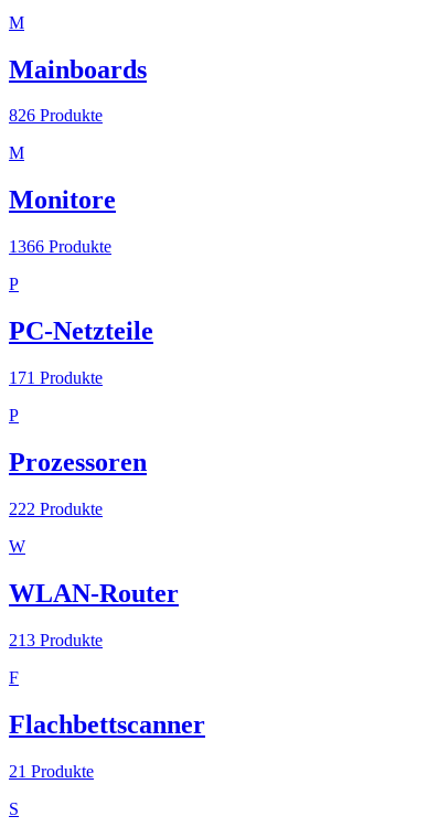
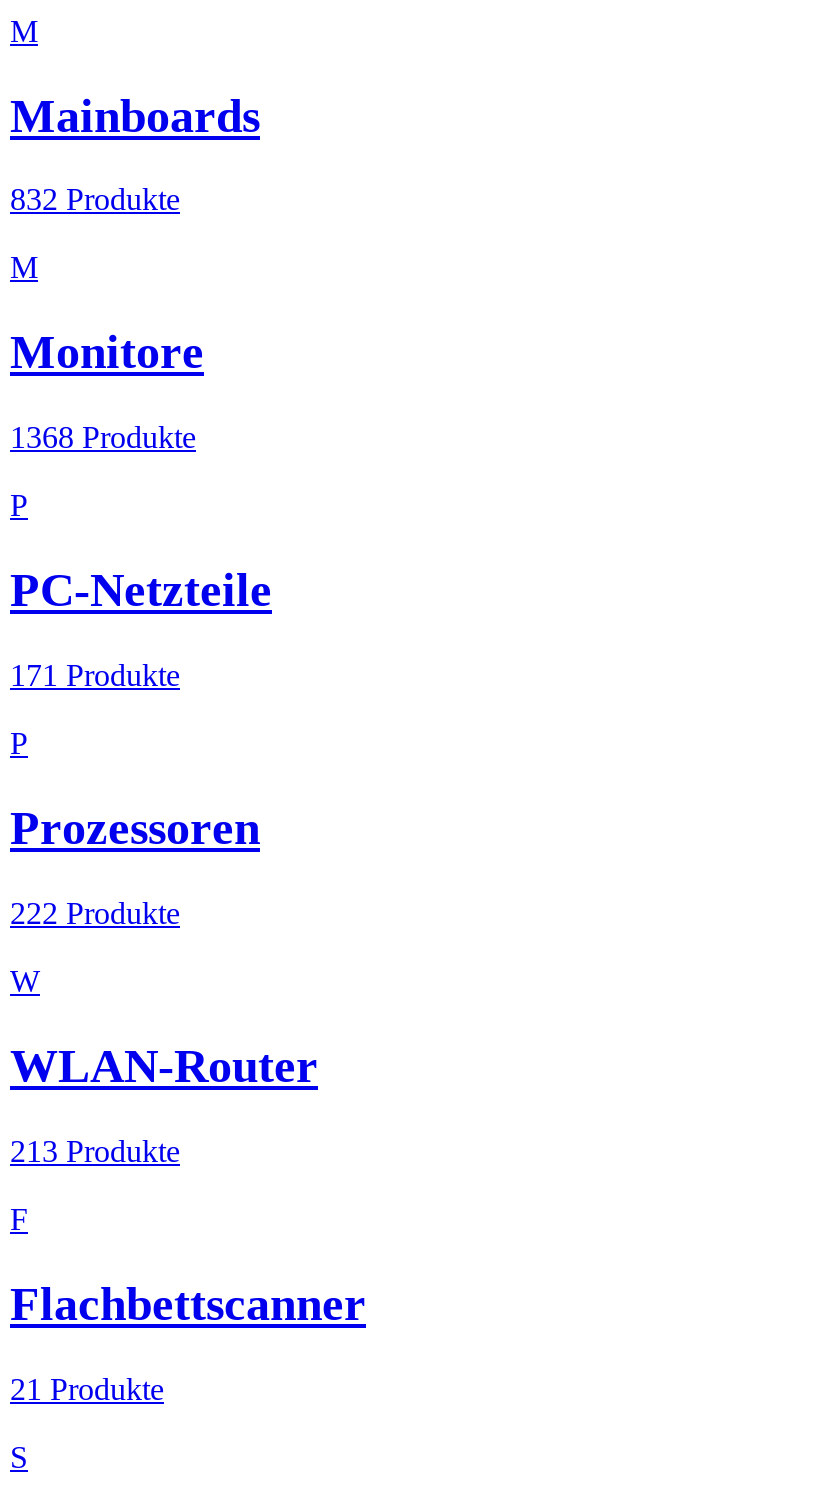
[9,106,103,125] 826 Produkte -> [10,183,180,217] 832 Produkte
[9,237,111,256] 1366 Produkte -> [10,420,196,454] 1368 Produkte

